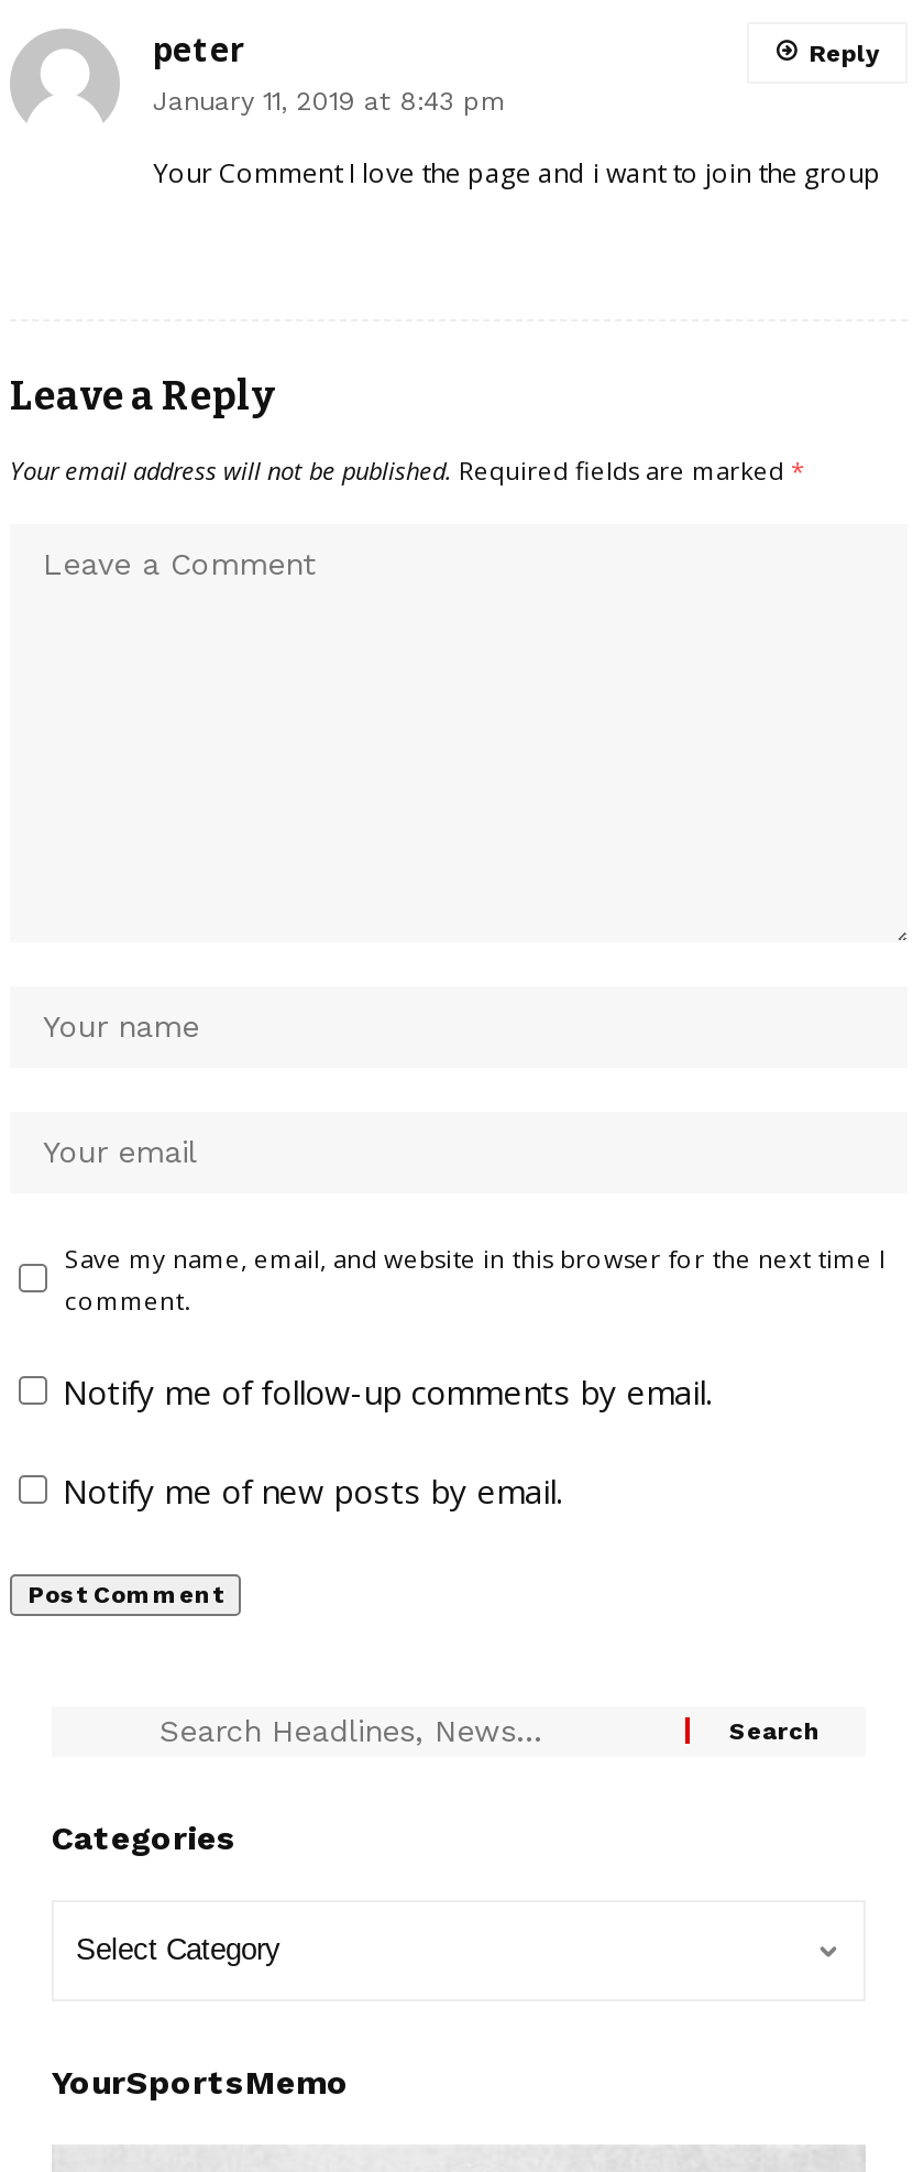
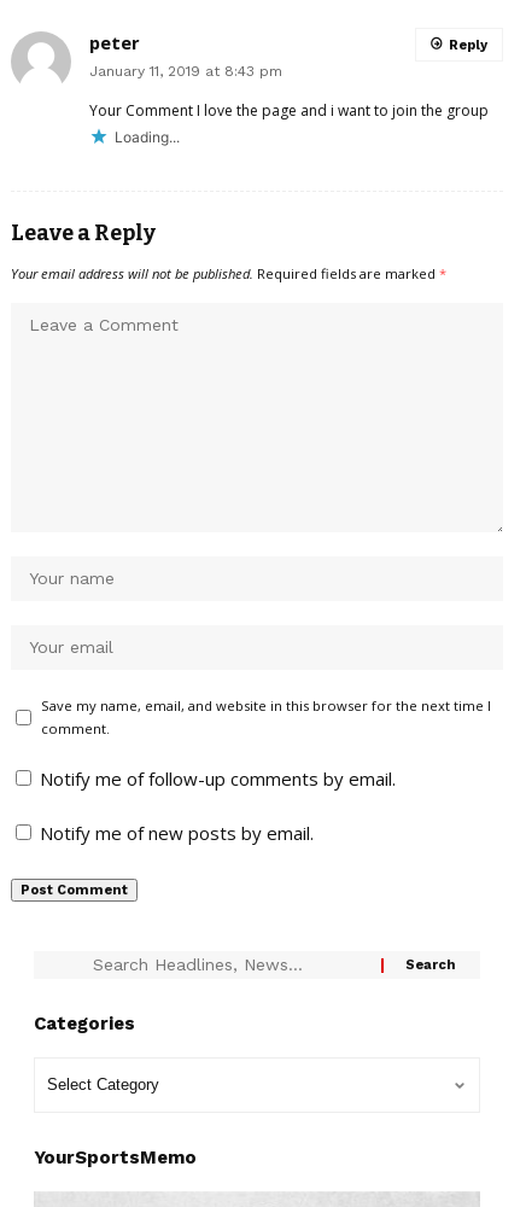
none -> [115,128,180,146] Loading...

